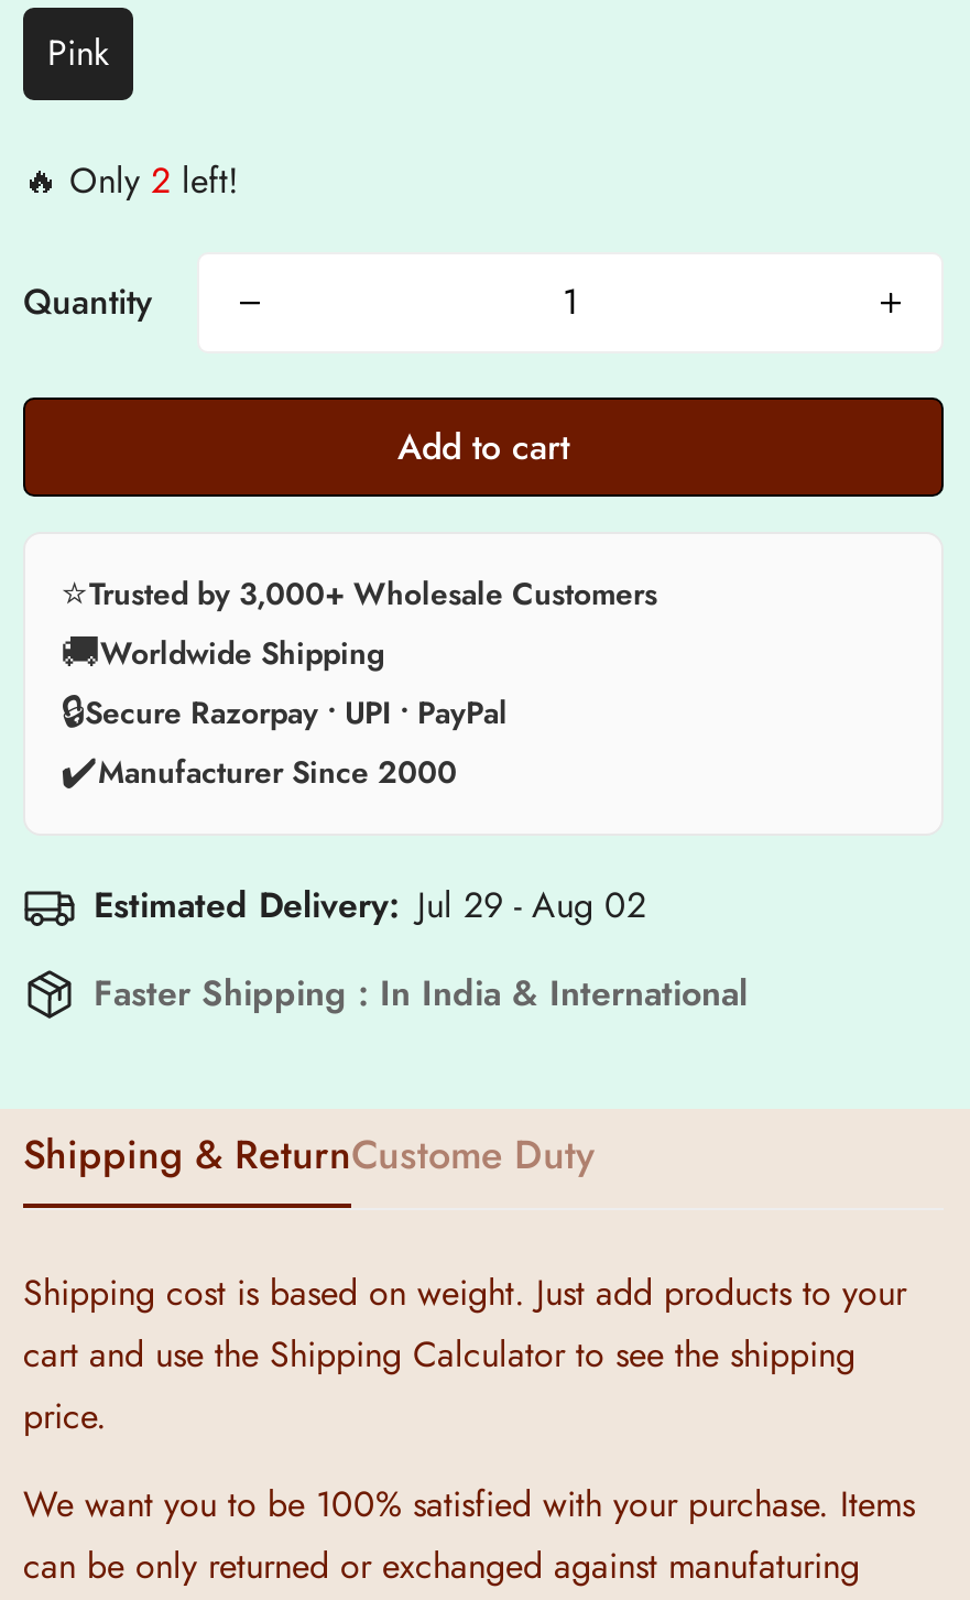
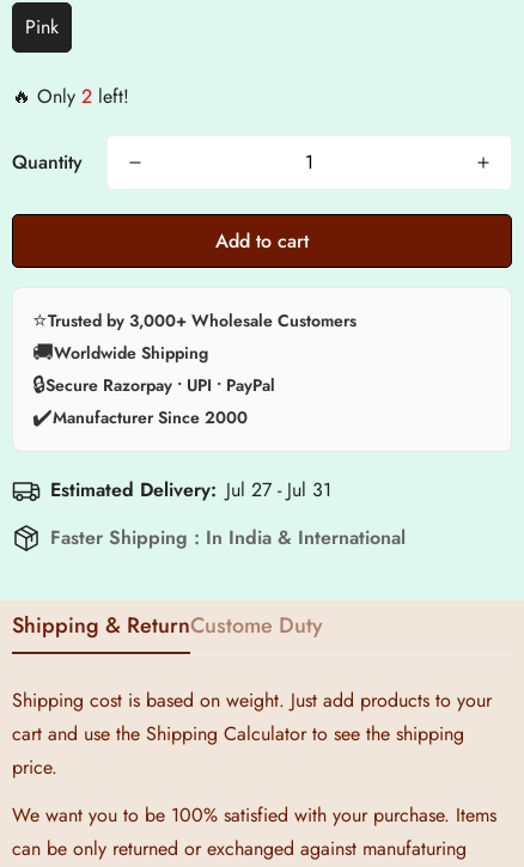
[94,880,646,931] Estimated Delivery: Jul 29 - Aug 02 -> [50,476,331,504] Estimated Delivery: Jul 27 - Jul 31

